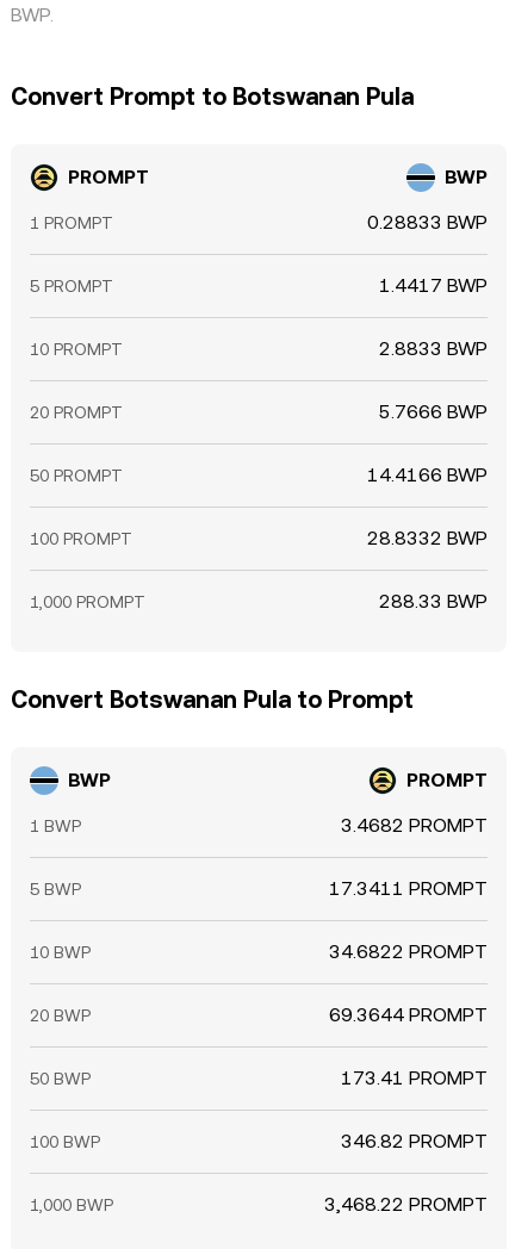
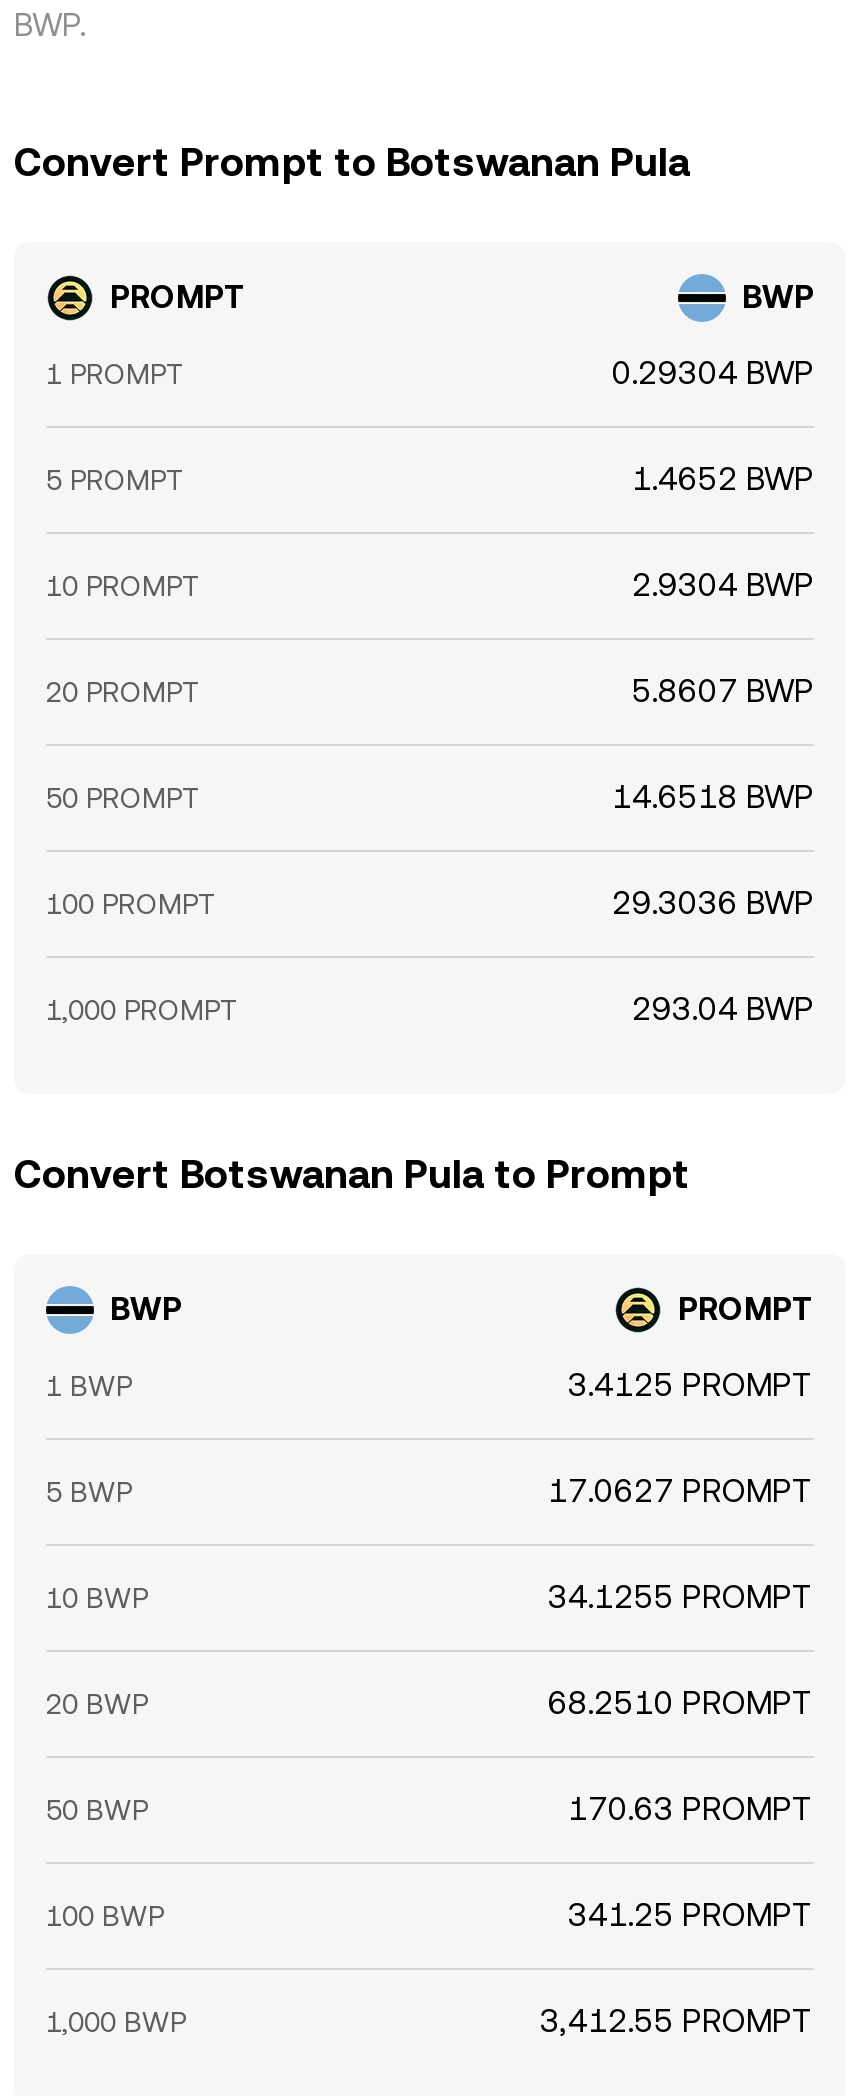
[367,211,488,234] 0.28833 BWP -> [612,354,814,392] 0.29304 BWP
[379,274,488,297] 1.4417 BWP -> [632,460,814,498] 1.4652 BWP
[379,337,488,360] 2.8833 BWP -> [632,566,814,604] 2.9304 BWP
[379,400,488,423] 5.7666 BWP -> [632,672,814,710] 5.8607 BWP
[367,464,488,486] 14.4166 BWP -> [612,778,814,816] 14.6518 BWP
[367,527,488,549] 28.8332 BWP -> [612,884,814,922] 29.3036 BWP
[379,590,488,613] 288.33 BWP -> [632,990,814,1028] 293.04 BWP
[341,814,488,837] 3.4682 PROMPT -> [568,1366,814,1404] 3.4125 PROMPT
[329,877,488,900] 17.3411 PROMPT -> [548,1472,814,1510] 17.0627 PROMPT
[329,940,488,963] 34.6822 PROMPT -> [548,1578,814,1616] 34.1255 PROMPT
[329,1003,488,1026] 69.3644 PROMPT -> [548,1684,814,1722] 68.2510 PROMPT
[341,1067,488,1089] 173.41 PROMPT -> [568,1790,814,1828] 170.63 PROMPT
[341,1130,488,1152] 346.82 PROMPT -> [568,1896,814,1934] 341.25 PROMPT
[324,1193,488,1216] 3,468.22 PROMPT -> [540,2002,814,2040] 3,412.55 PROMPT

